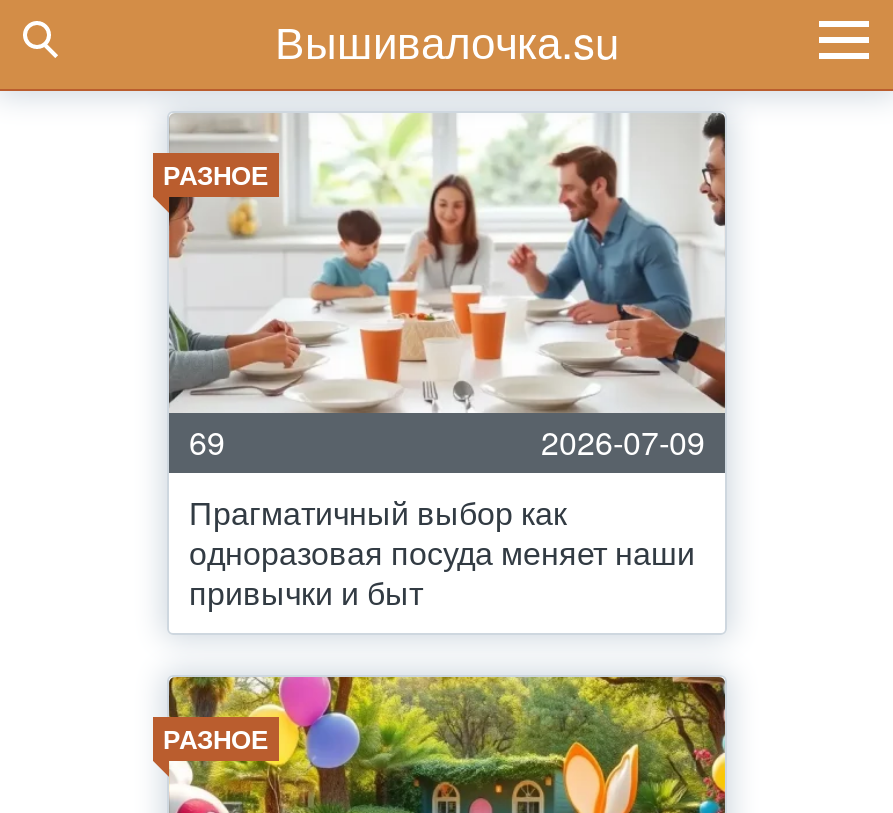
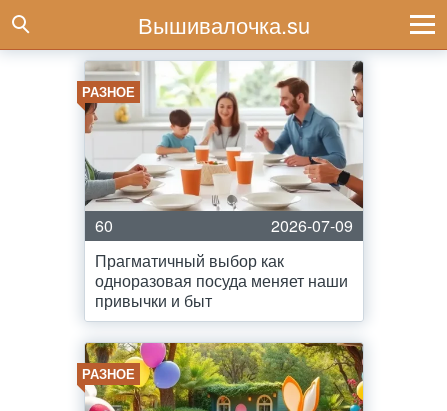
[189,419,225,465] 69 -> [95,214,113,237] 60

